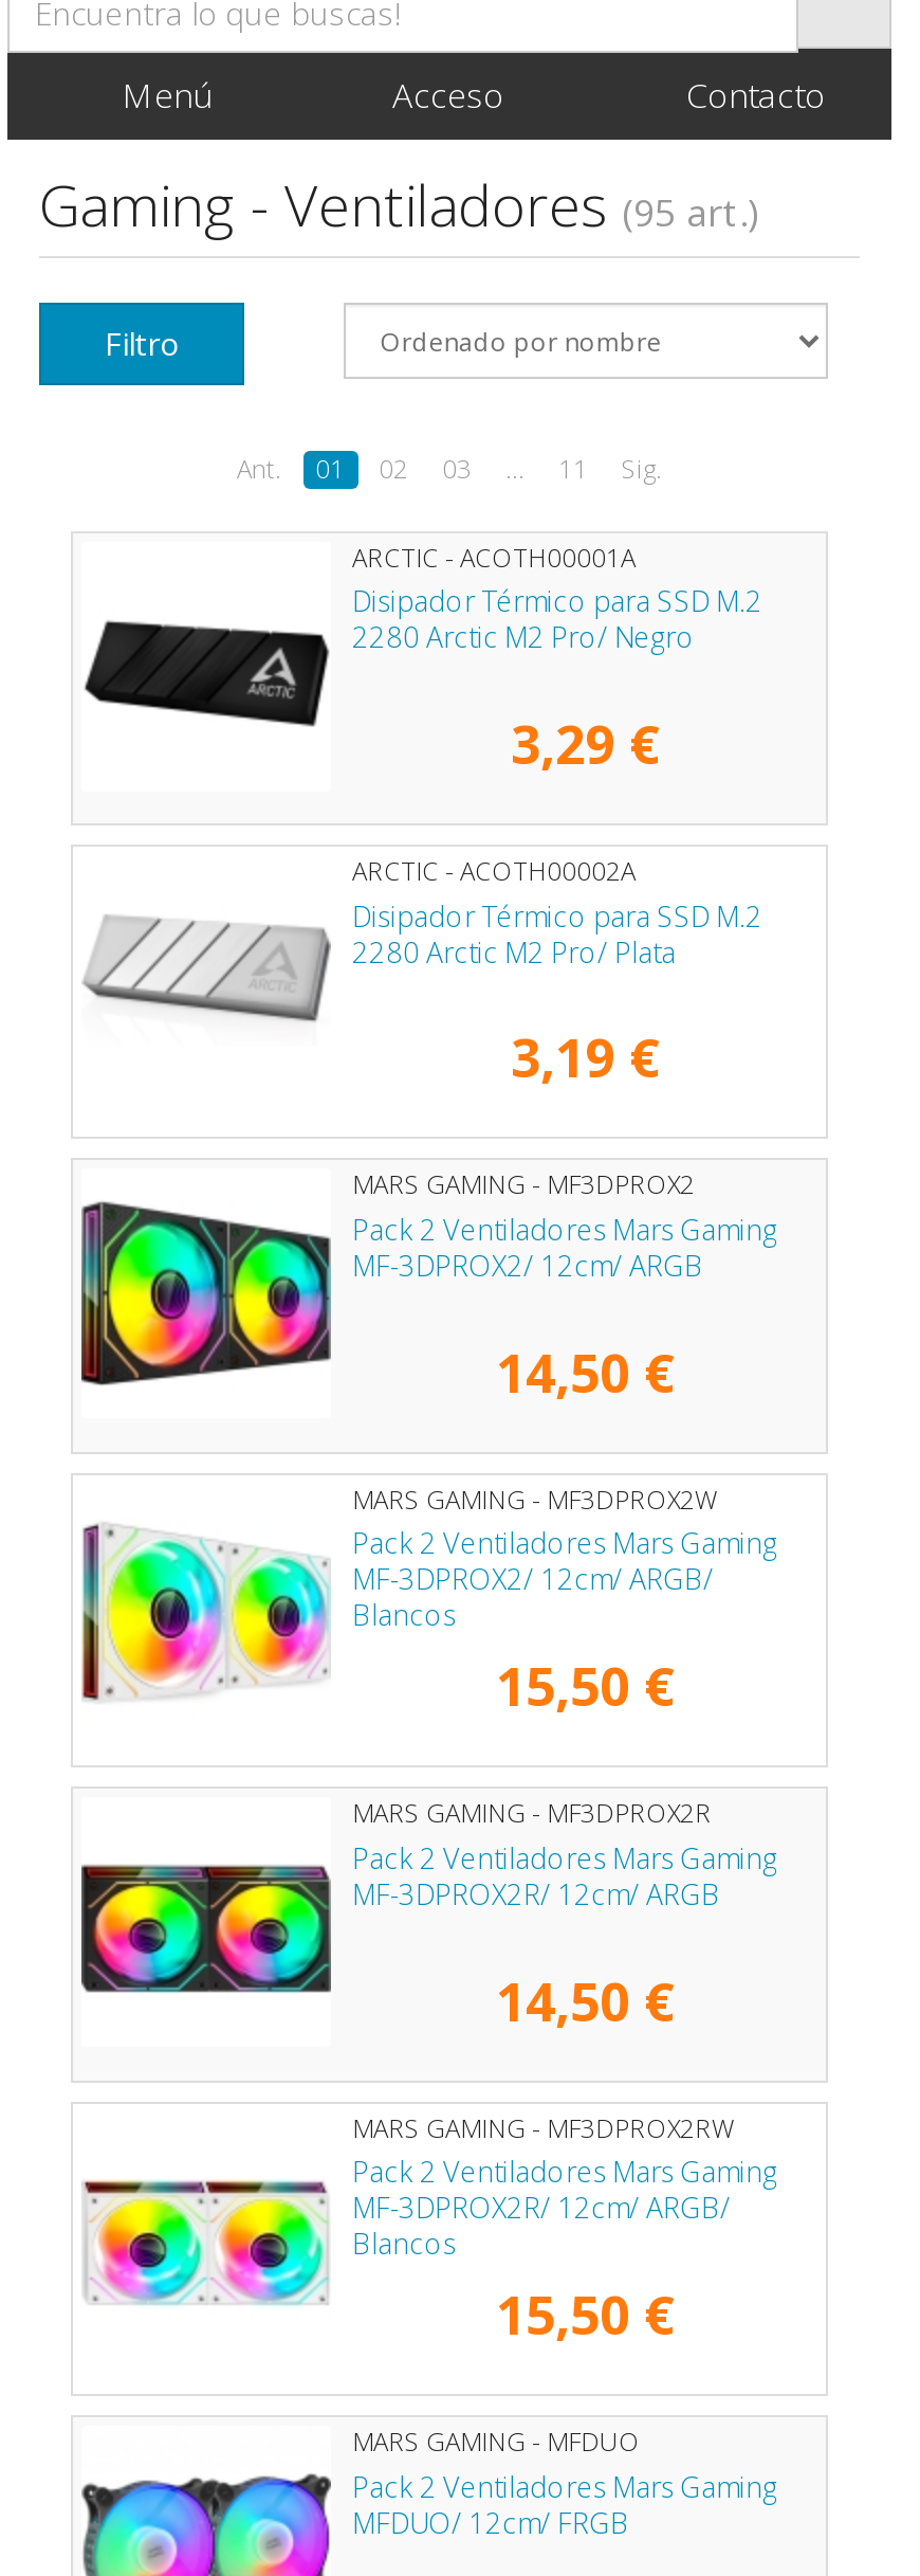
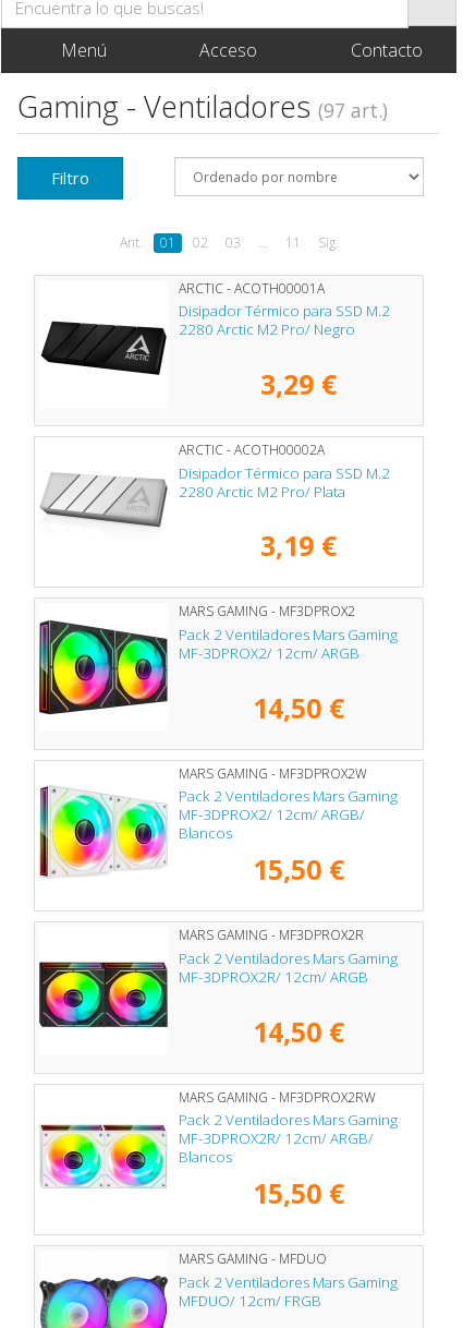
[39,165,758,243] Gaming - Ventiladores (95 art.) -> [17,86,388,126] Gaming - Ventiladores (97 art.)

